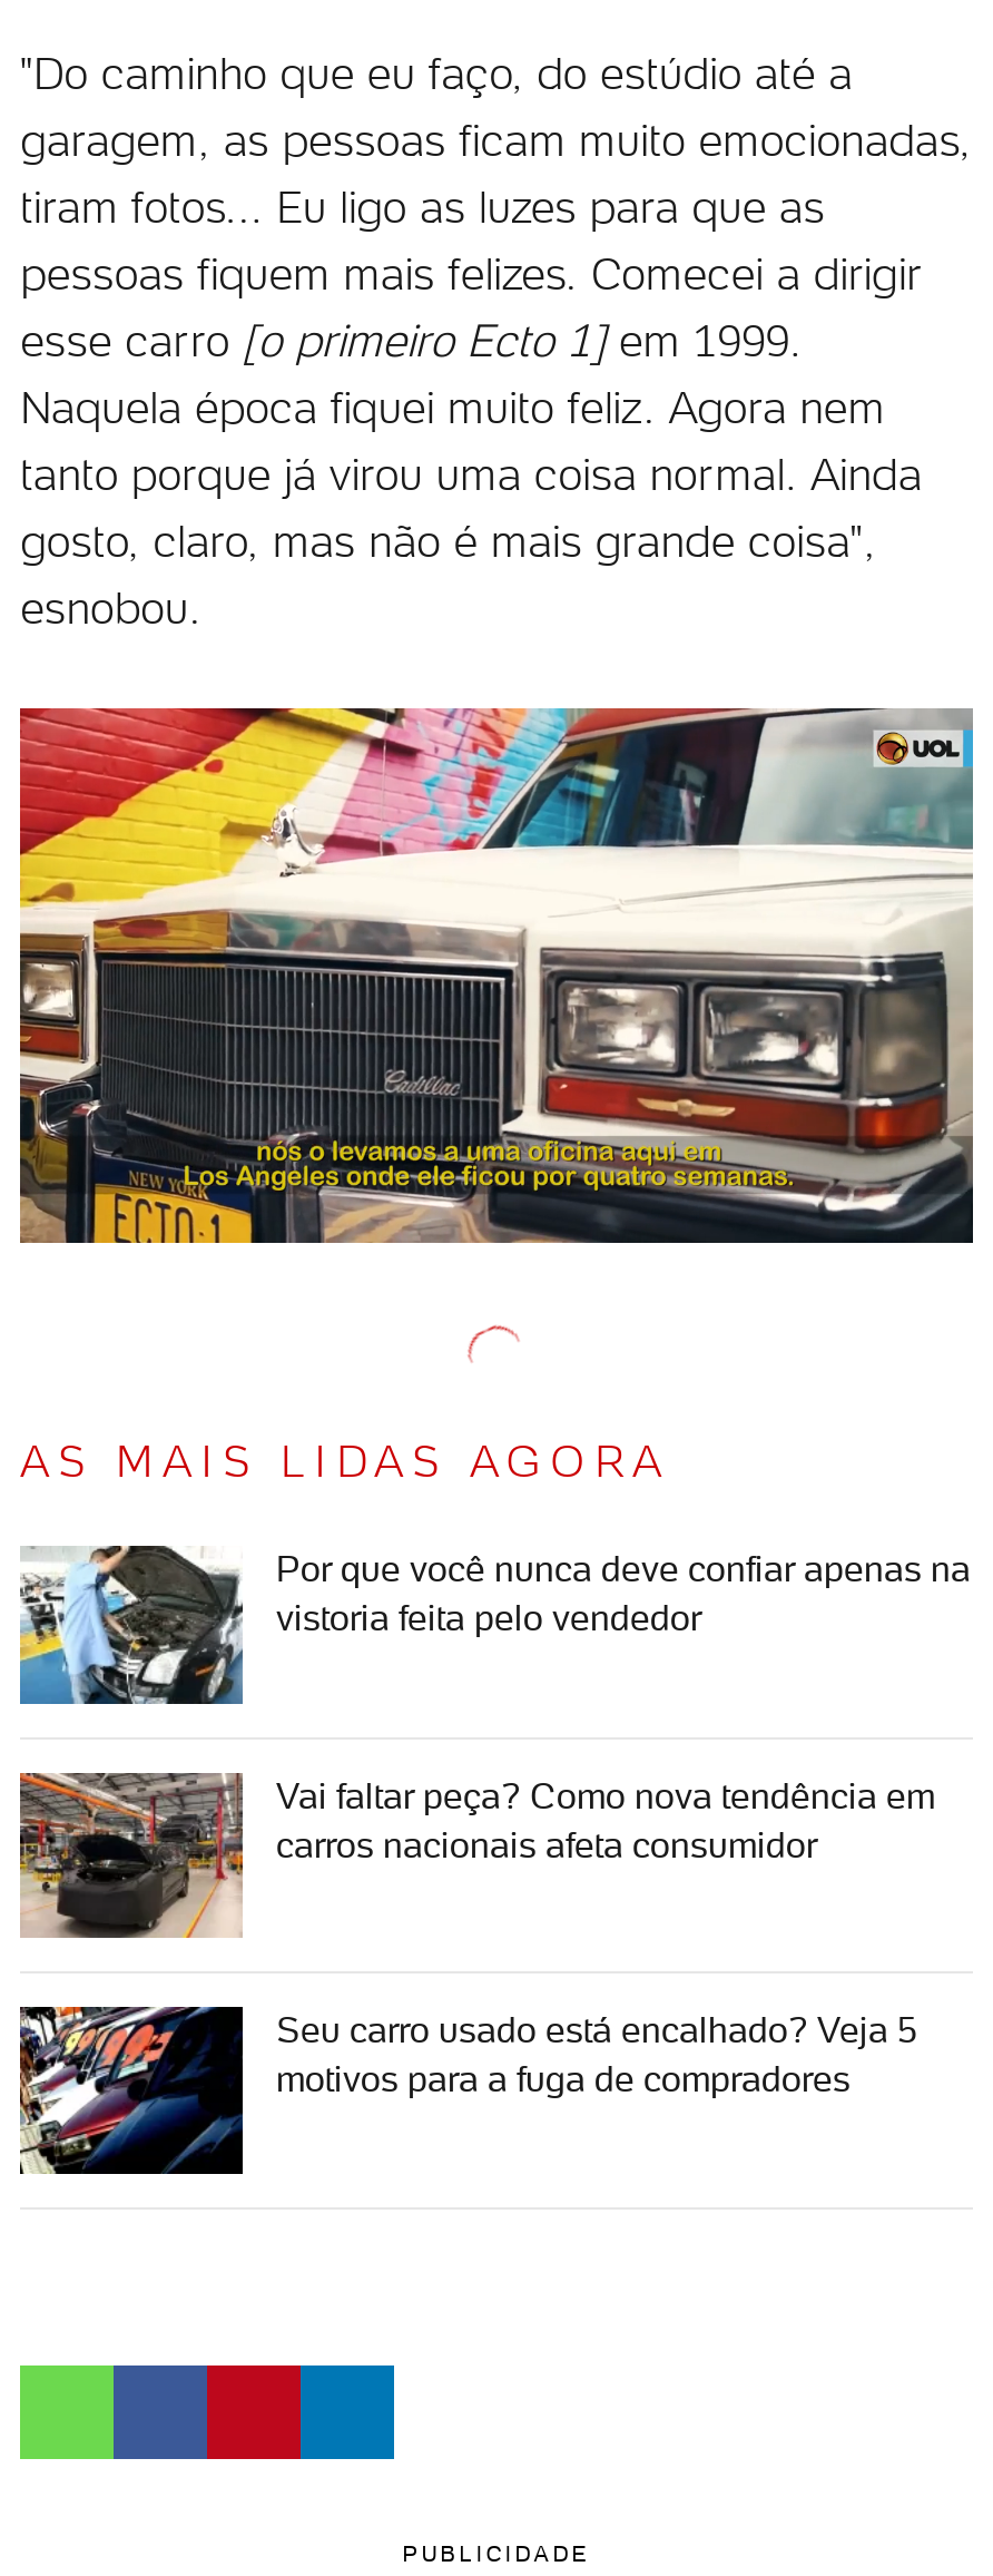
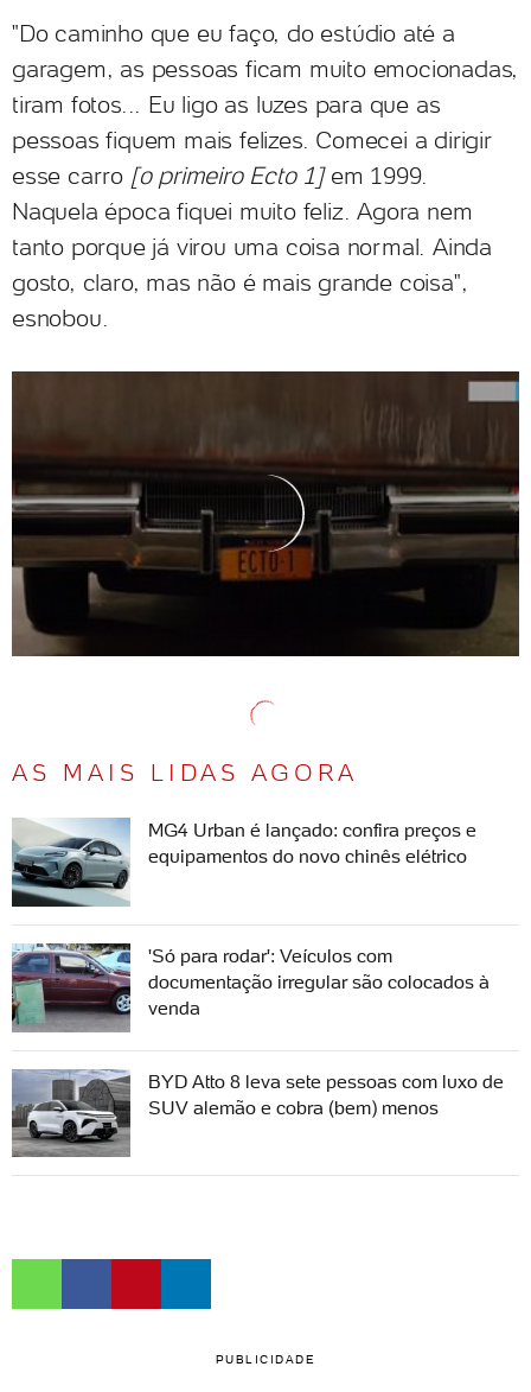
[18,706,975,1245] [image] -> [11,370,520,657] [image]
[18,1544,971,1706] [image] | Por que você nunca deve confiar apenas na | vistoria feita pelo vendedor -> [11,816,476,908] [image] | MG4 Urban é lançado: confira preços e | equipamentos do novo chinês elétrico
[18,1771,935,1938] [image] | Vai faltar peça? Como nova tendência em | carros nacionais afeta consumidor -> [11,943,490,1032] [image] | 'Só para rodar': Veículos com | documentação irregular são colocados à | venda
[18,2005,917,2174] [image] | Seu carro usado está encalhado? Veja 5 | motivos para a fuga de compradores -> [12,1068,504,1157] [image] | BYD Atto 8 leva sete pessoas com luxo de | SUV alemão e cobra (bem) menos

